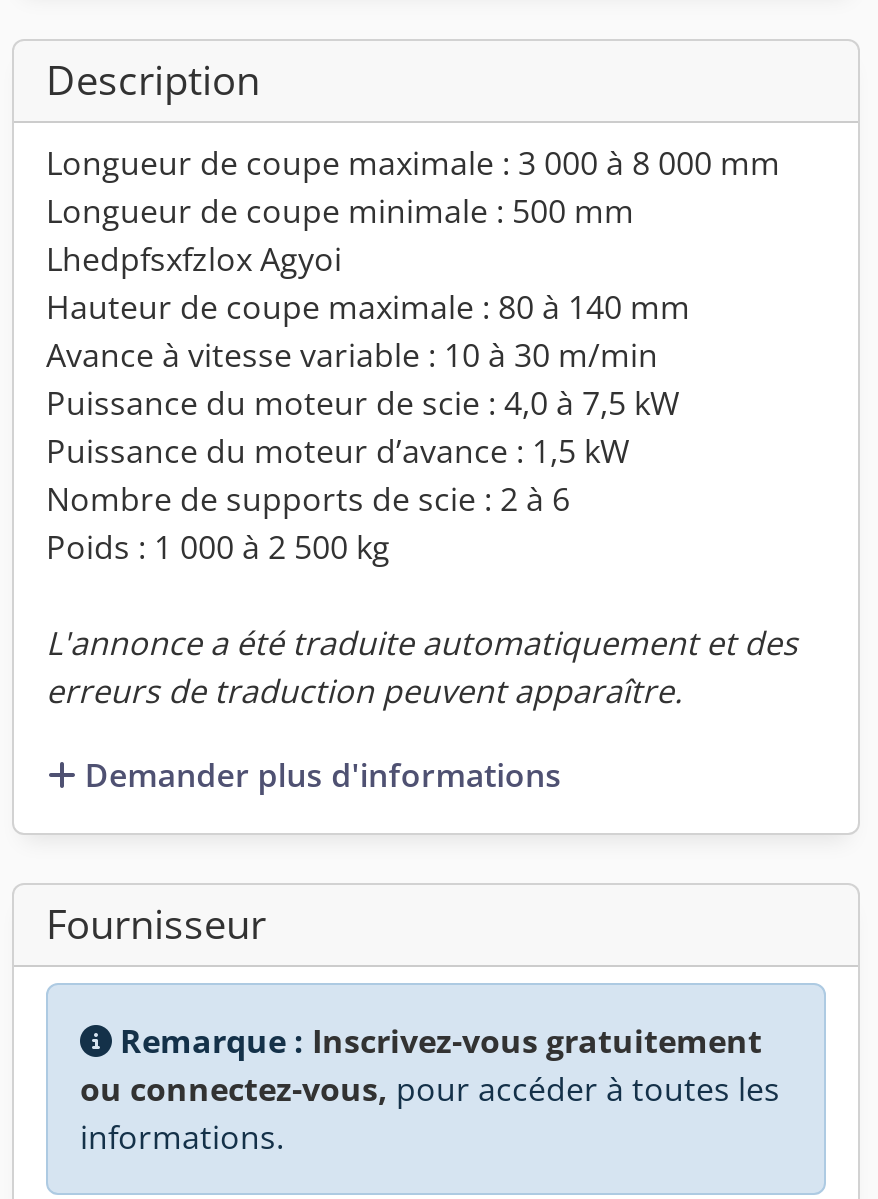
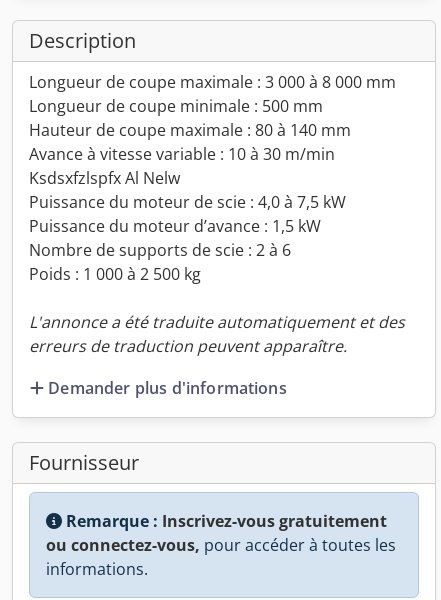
[46,237,342,281] Lhedpfsxfzlox Agyoi -> none
moved [46,285,690,377] -> [29,119,351,165]: Hauteur de coupe maximale : 80 à 140 mm | Avance à vitesse variable : 10 à 30 m/min
none -> [29,167,180,189] Ksdsxfzlspfx Al Nelw

